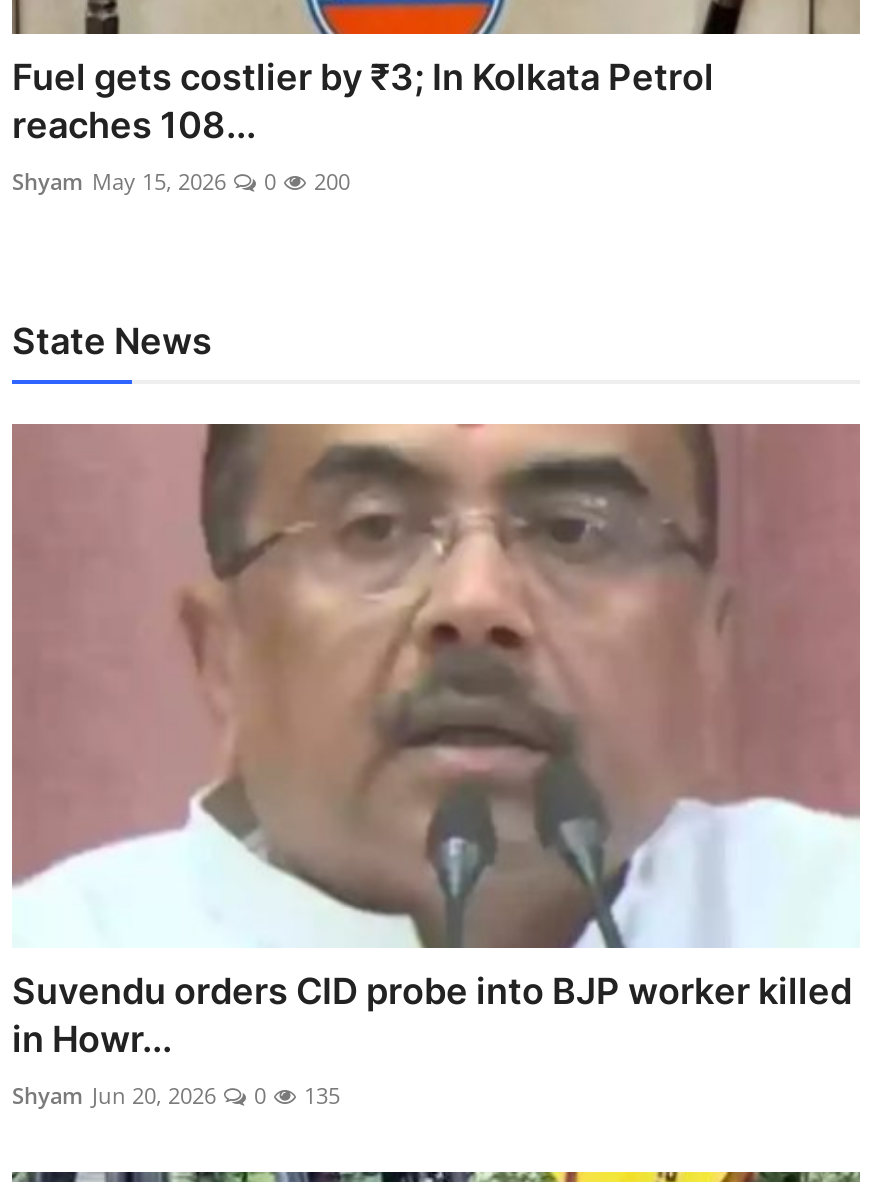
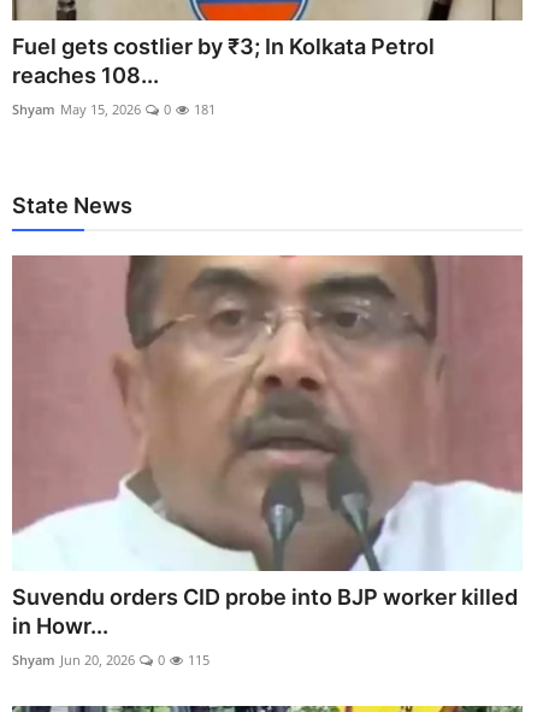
[12,166,350,196] Shyam May 15, 2026 0 200 -> [12,100,216,118] Shyam May 15, 2026 0 181
[12,1081,340,1111] Shyam Jun 20, 2026 0 135 -> [12,651,210,669] Shyam Jun 20, 2026 0 115

